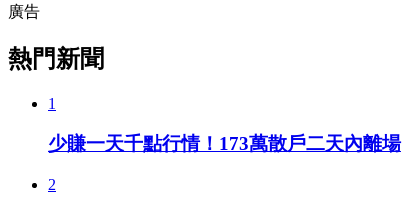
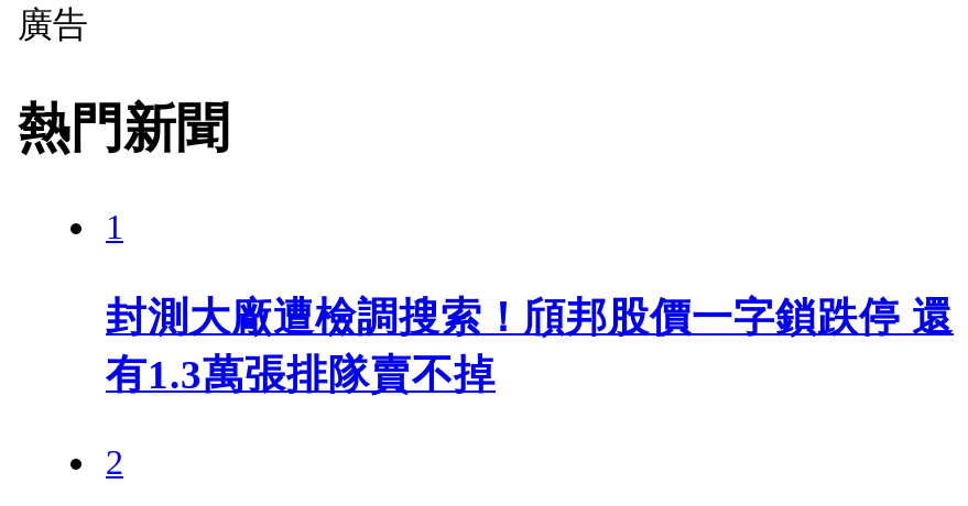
[48,133,401,154] 少賺一天千點行情！173萬散戶二天內離場 -> [106,293,954,397] 封測大廠遭檢調搜索！頎邦股價一字鎖跌停 還 | 有1.3萬張排隊賣不掉

